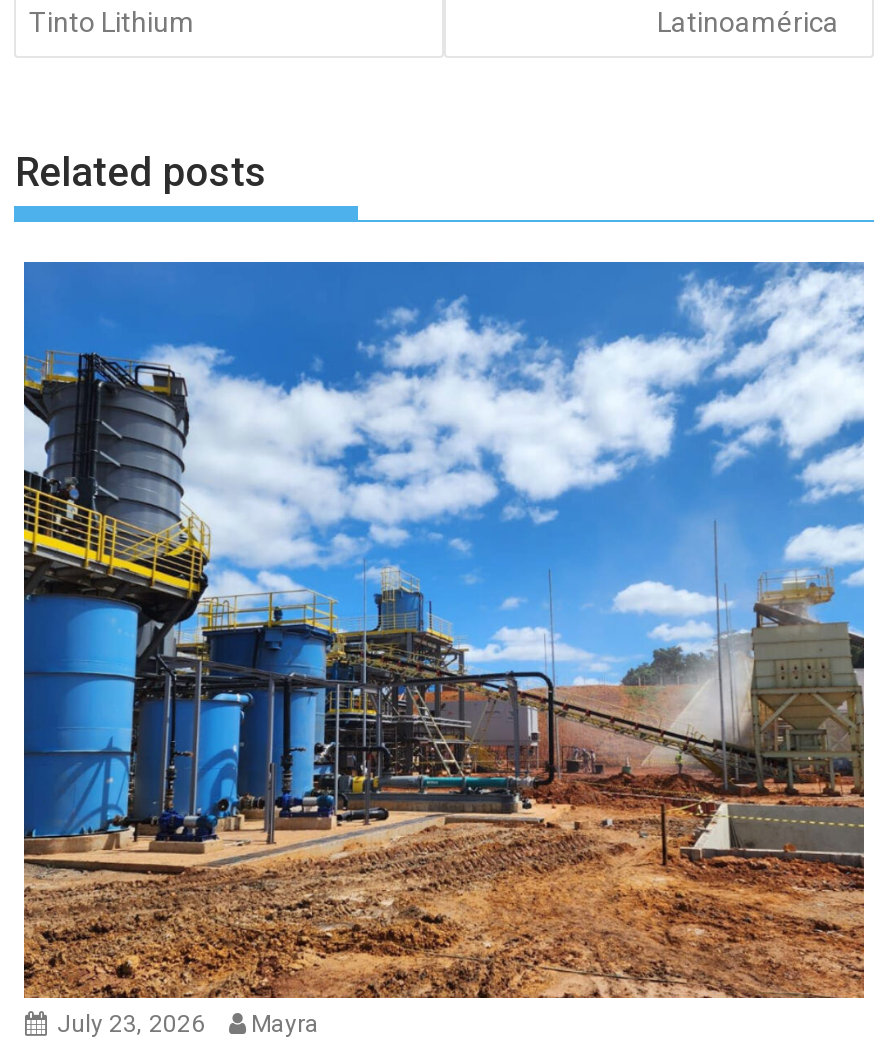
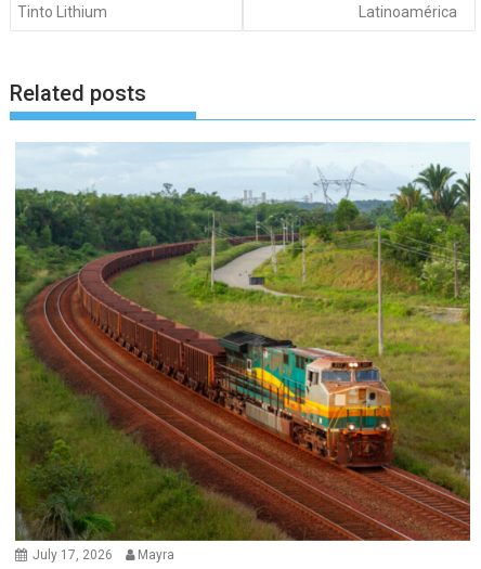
[22,260,866,1038] [image] | July 23, 2026 Mayra -> [14,142,471,562] [image] | July 17, 2026 Mayra

